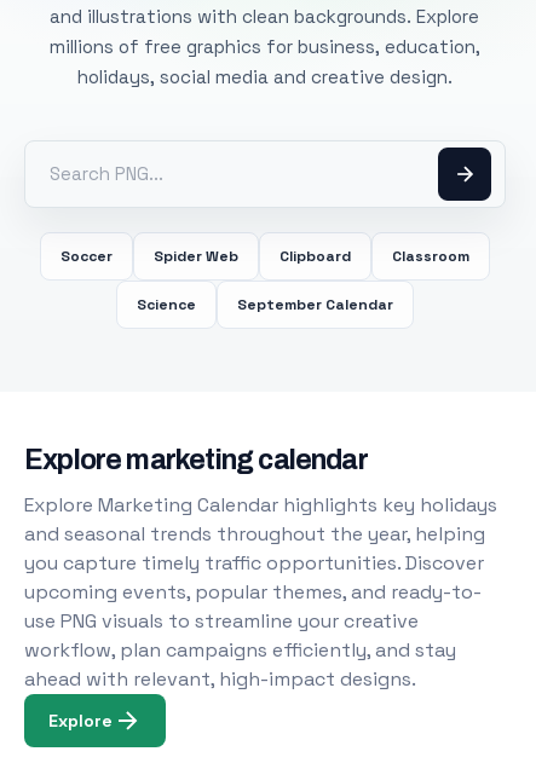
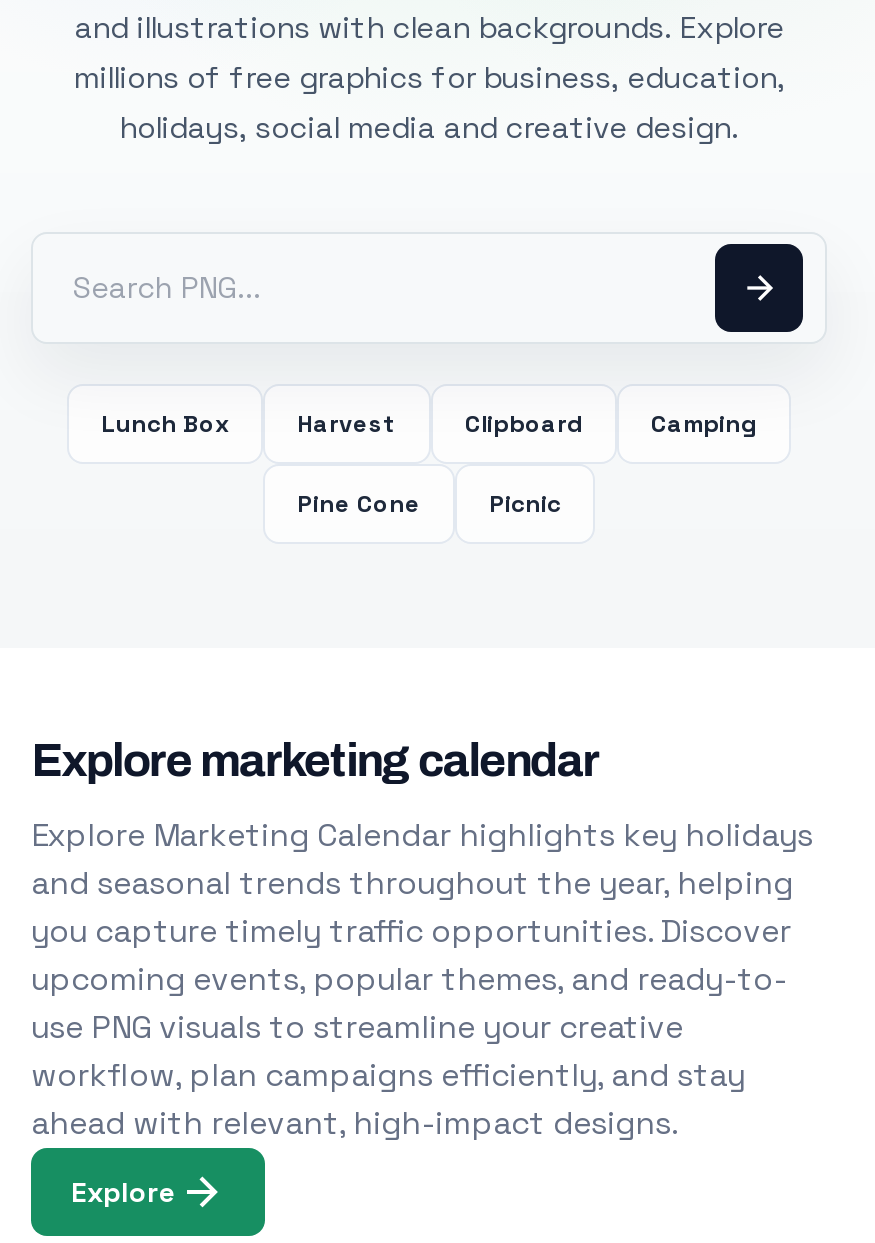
[60,247,238,266] Soccer | Spider Web -> [101,408,397,440] Lunch Box | Harvest
[392,247,469,266] Classroom -> [651,408,757,440] Camping
[137,295,393,314] Science | September Calendar -> [297,488,561,520] Pine Cone | Picnic

